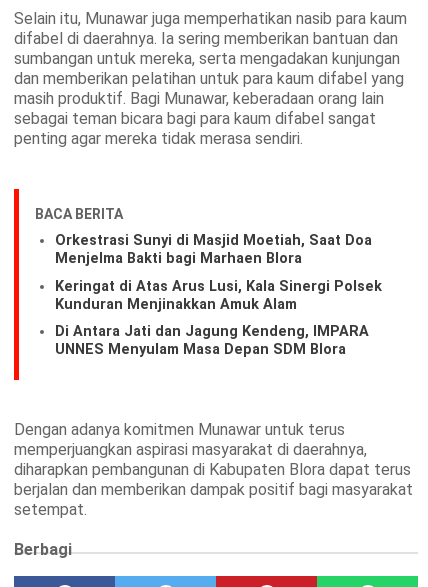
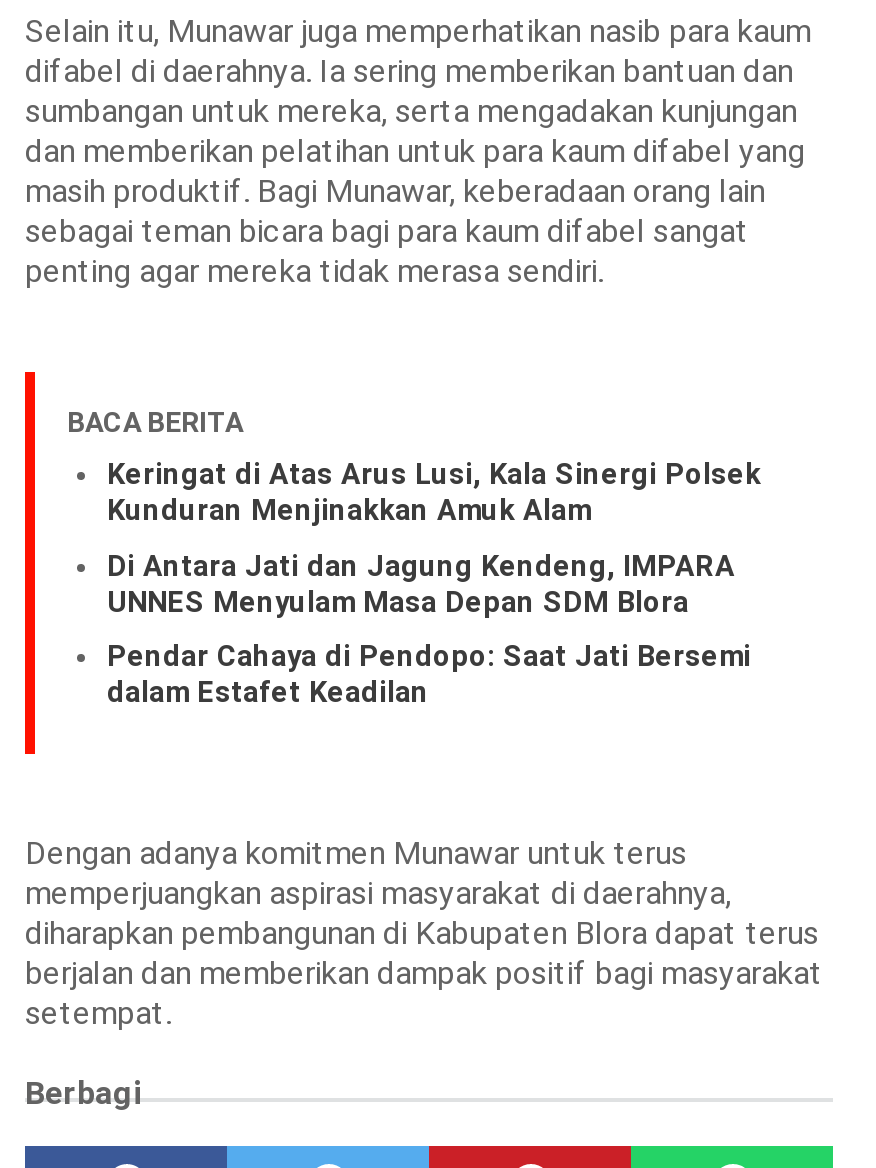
[55,232,372,267] Orkestrasi Sunyi di Masjid Moetiah, Saat Doa | Menjelma Bakti bagi Marhaen Blora -> none
moved [55,278,382,358] -> [107,458,761,619]: Keringat di Atas Arus Lusi, Kala Sinergi Polsek | Kunduran Menjinakkan Amuk Alam | Di Antara Jati dan Jagung Kendeng, IMPARA | UNNES Menyulam Masa Depan SDM Blora
none -> [107,641,751,711] Pendar Cahaya di Pendopo: Saat Jati Bersemi | dalam Estafet Keadilan

